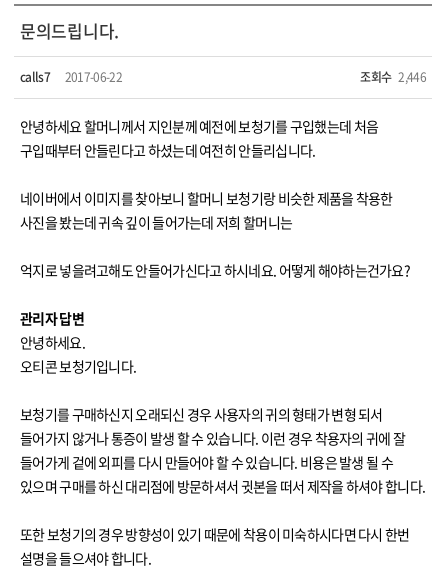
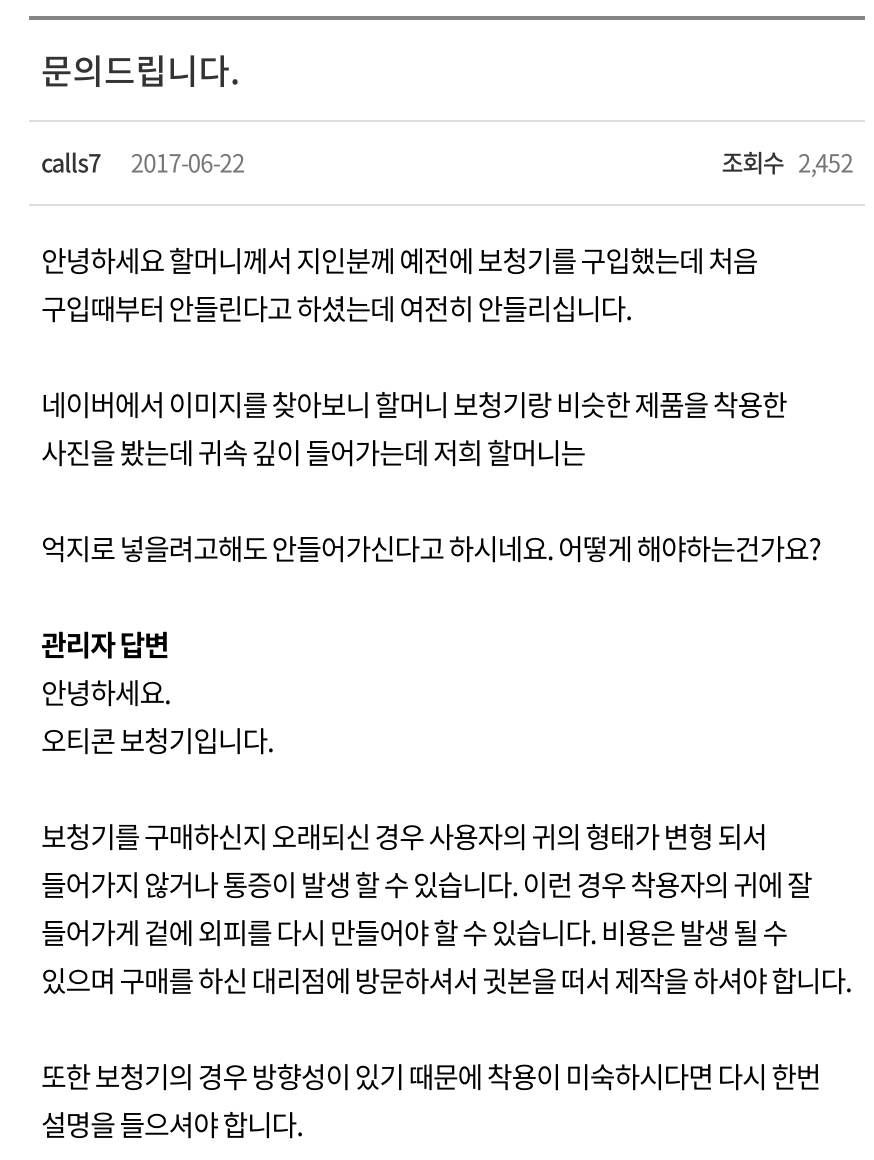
[360,68,426,86] 조회수 2,446 -> [722,144,853,180] 조회수 2,452

